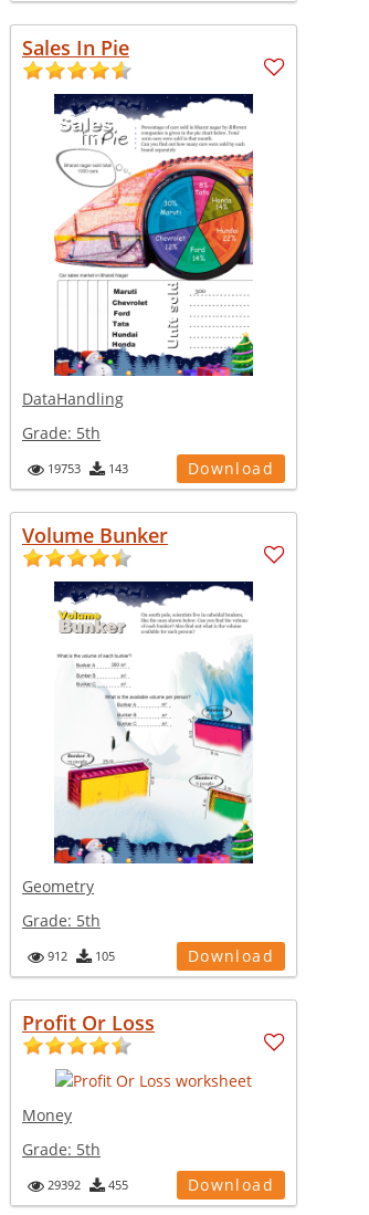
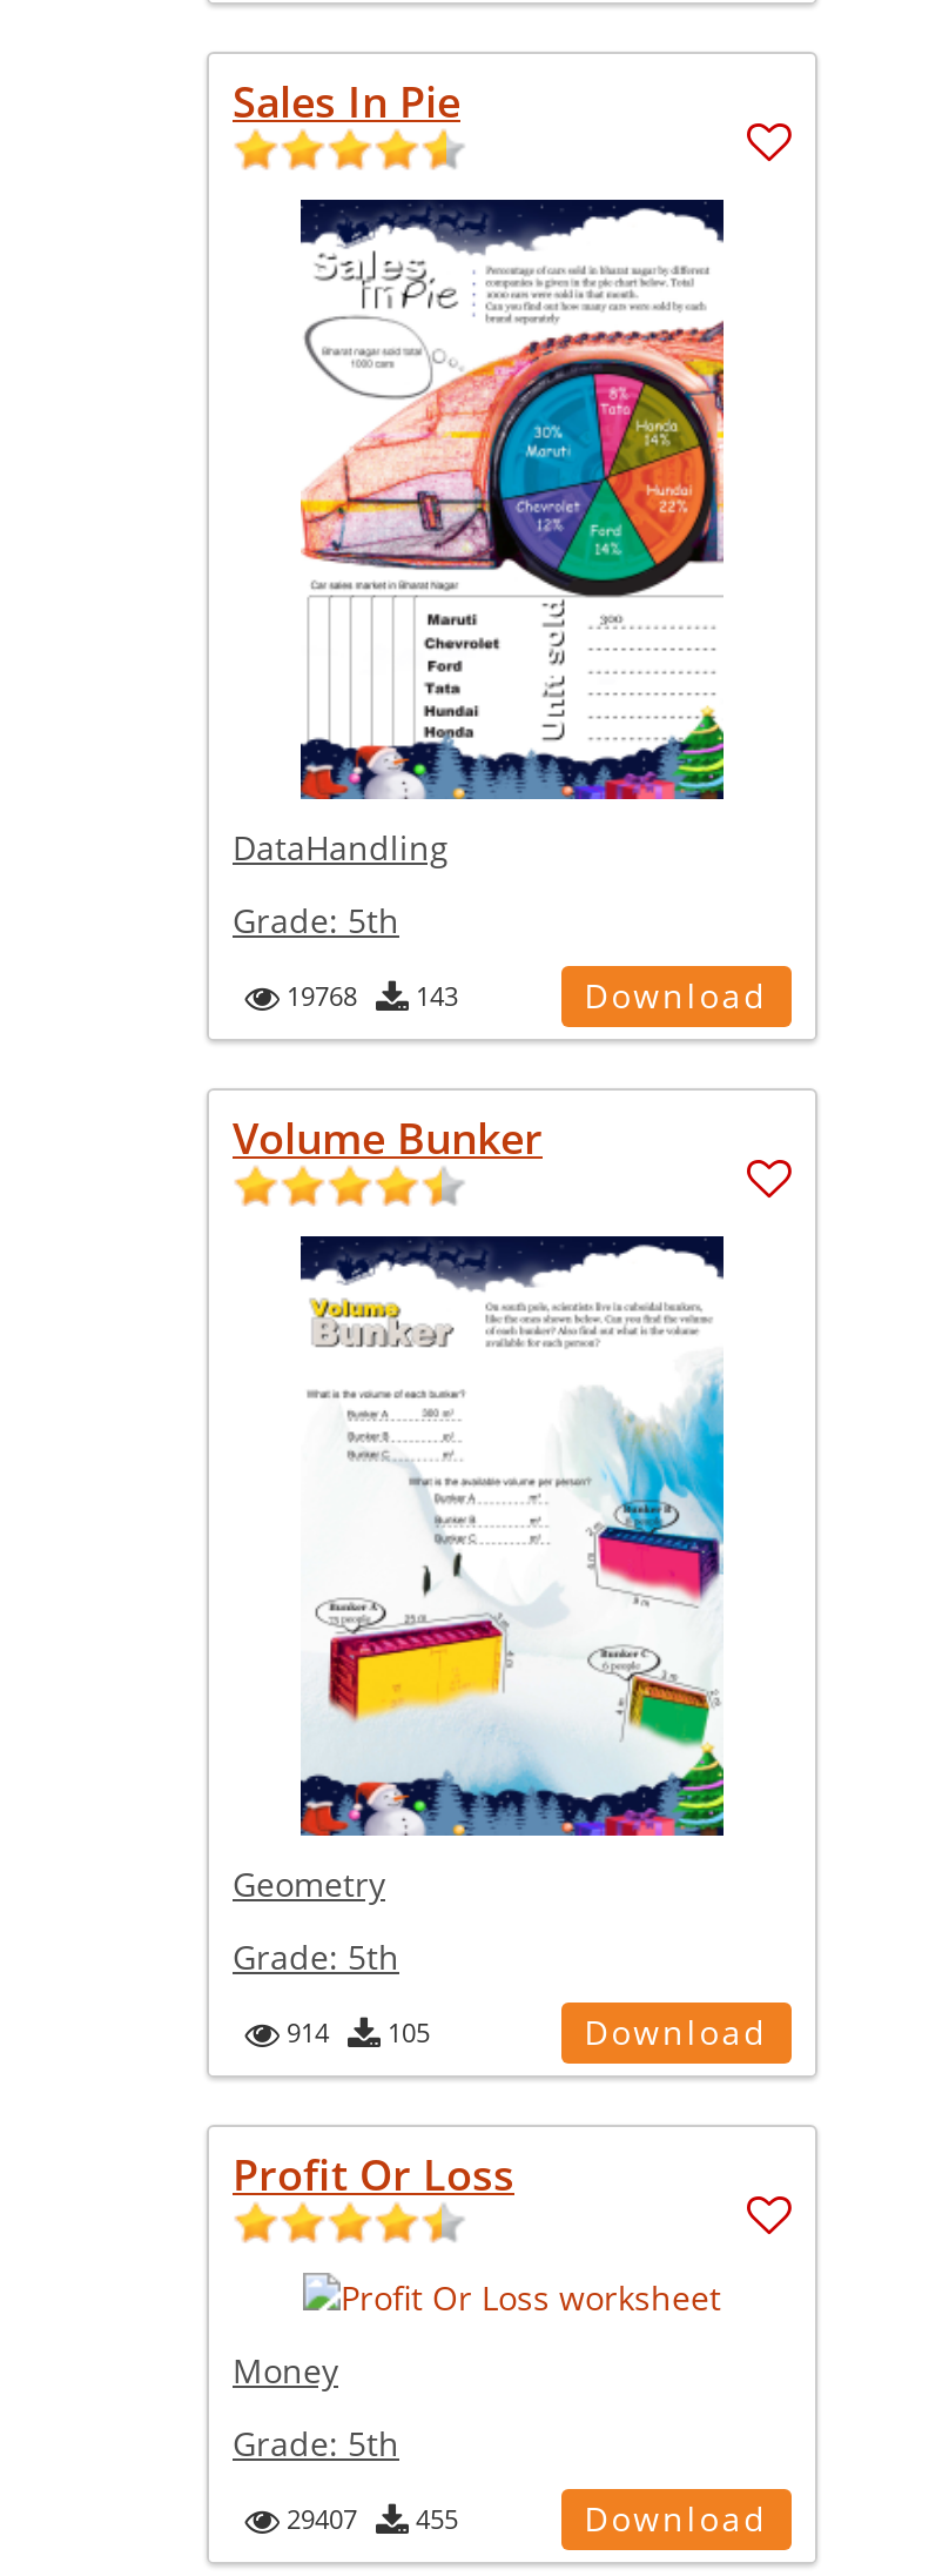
[48,460,128,476] 19753 143 -> [287,978,458,1013] 19768 143
[48,947,115,964] 912 105 -> [287,2014,430,2050] 914 105
[48,1176,128,1193] 29392 455 -> [287,2501,458,2536] 29407 455

